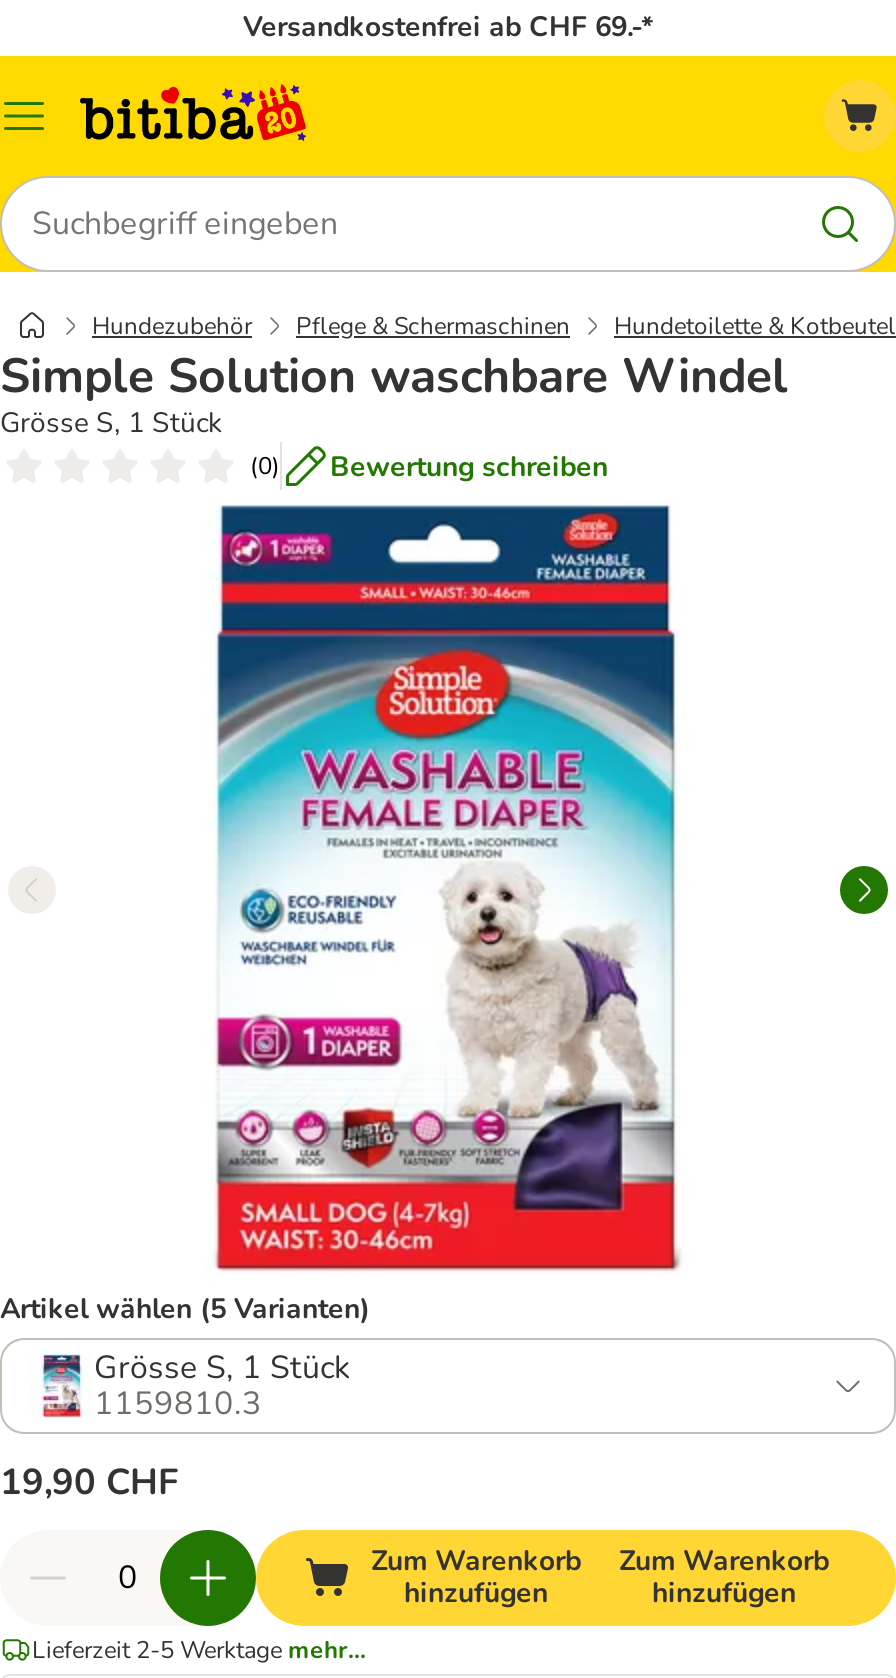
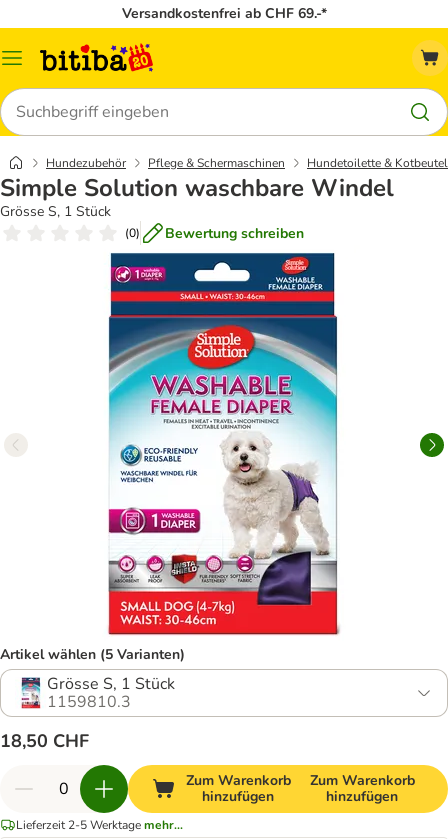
[0,1458,178,1506] 19,90 CHF -> [0,729,89,753] 18,50 CHF

